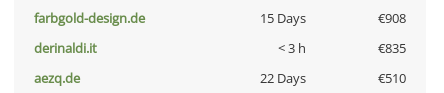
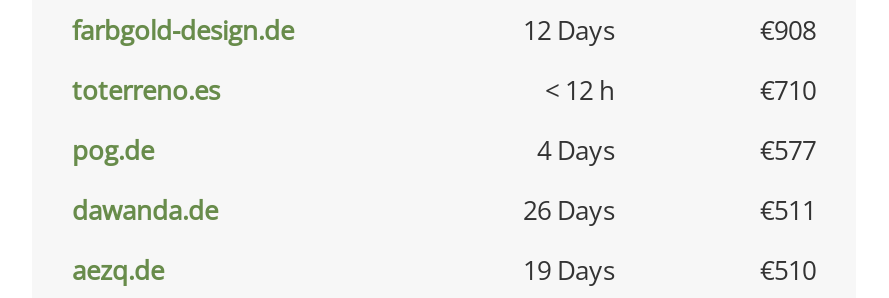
[259,9,305,27] 15 Days -> [523,12,615,48] 12 Days
[34,39,406,57] derinaldi.it | < 3 h | €835 -> [72,72,816,228] toterreno.es | < 12 h | €710 | pog.de | 4 Days | €577 | dawanda.de | 26 Days | €511
[259,69,305,87] 22 Days -> [523,252,615,288] 19 Days

